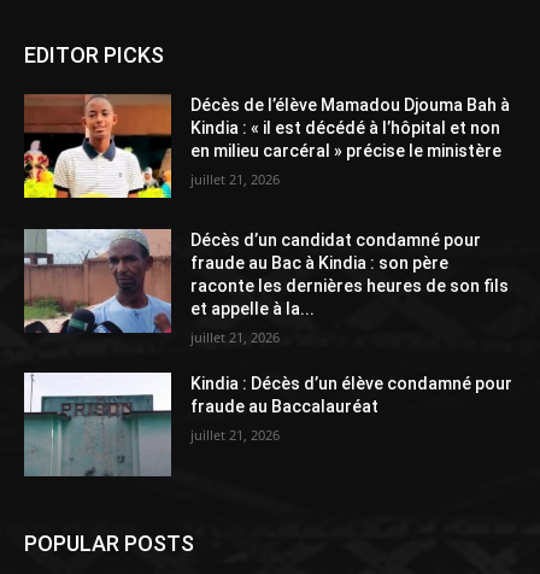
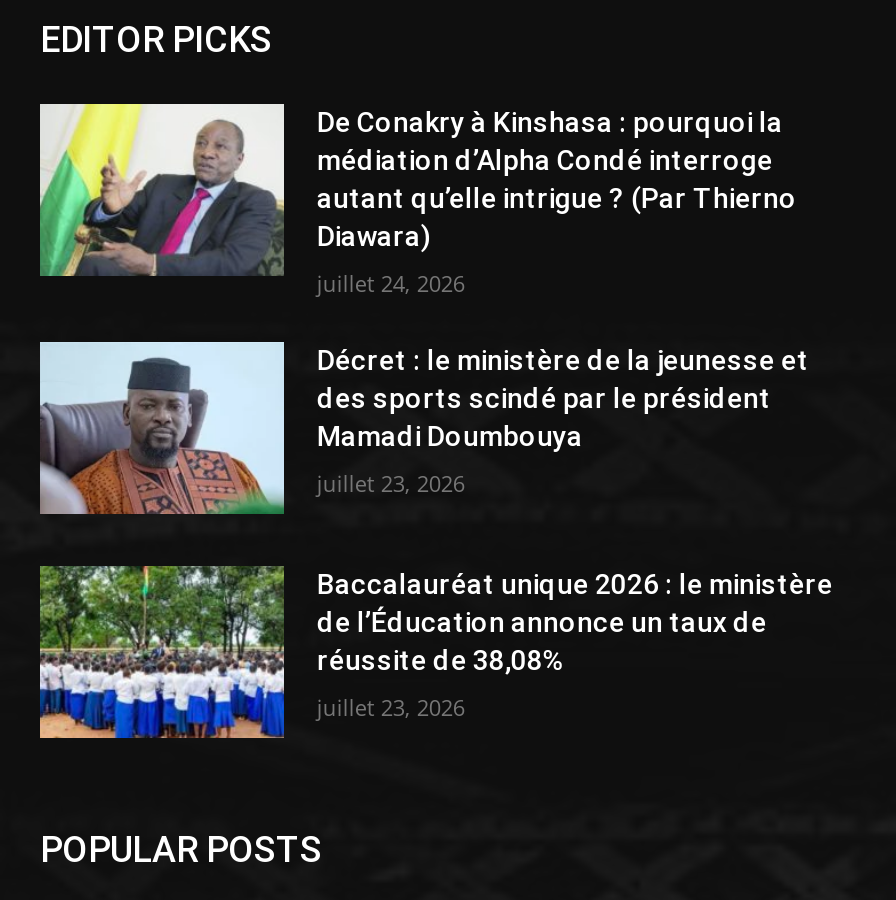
[23,93,510,199] [image] | Décès de l’élève Mamadou Djouma Bah à | Kindia : « il est décédé à l’hôpital et non | en milieu carcéral » précise le ministère -> [38,102,797,278] [image] | De Conakry à Kinshasa : pourquoi la | médiation d’Alpha Condé interroge | autant qu’elle intrigue ? (Par Thierno | Diawara)
[191,170,280,188] juillet 21, 2026 -> [317,268,465,298] juillet 24, 2026
[23,228,509,341] [image] | Décès d’un candidat condamné pour | fraude au Bac à Kindia : son père | raconte les dernières heures de son fils | et appelle à la... -> [38,328,809,516] [image] | Décret : le ministère de la jeunesse et | des sports scindé par le président | Mamadi Doumbouya
[191,328,280,346] juillet 21, 2026 -> [317,468,465,498] juillet 23, 2026
[23,371,513,478] [image] | Kindia : Décès d’un élève condamné pour | fraude au Baccalauréat -> [38,564,833,740] [image] | Baccalauréat unique 2026 : le ministère | de l’Éducation annonce un taux de | réussite de 38,08%
[191,426,280,444] juillet 21, 2026 -> [317,692,465,722] juillet 23, 2026

